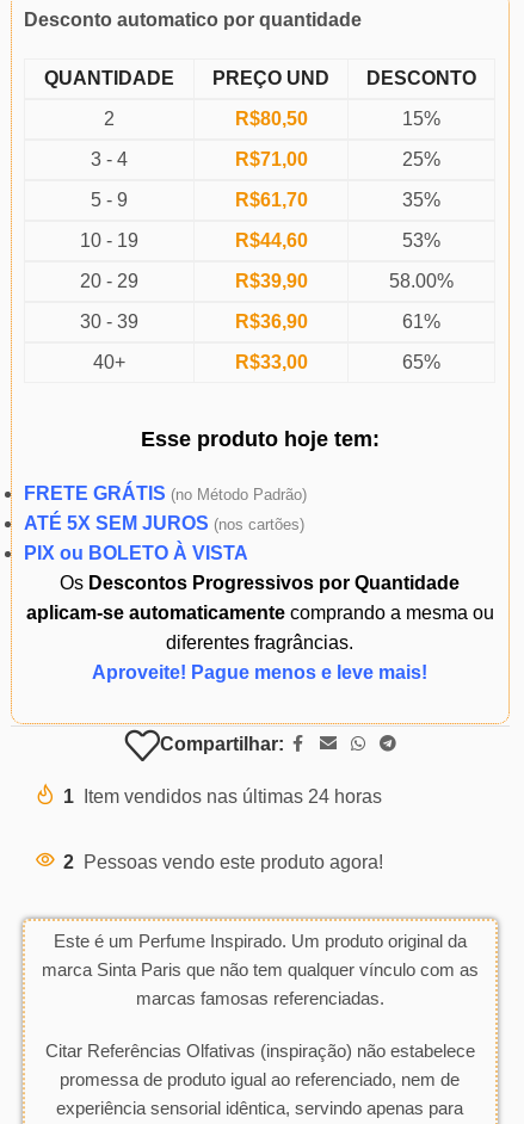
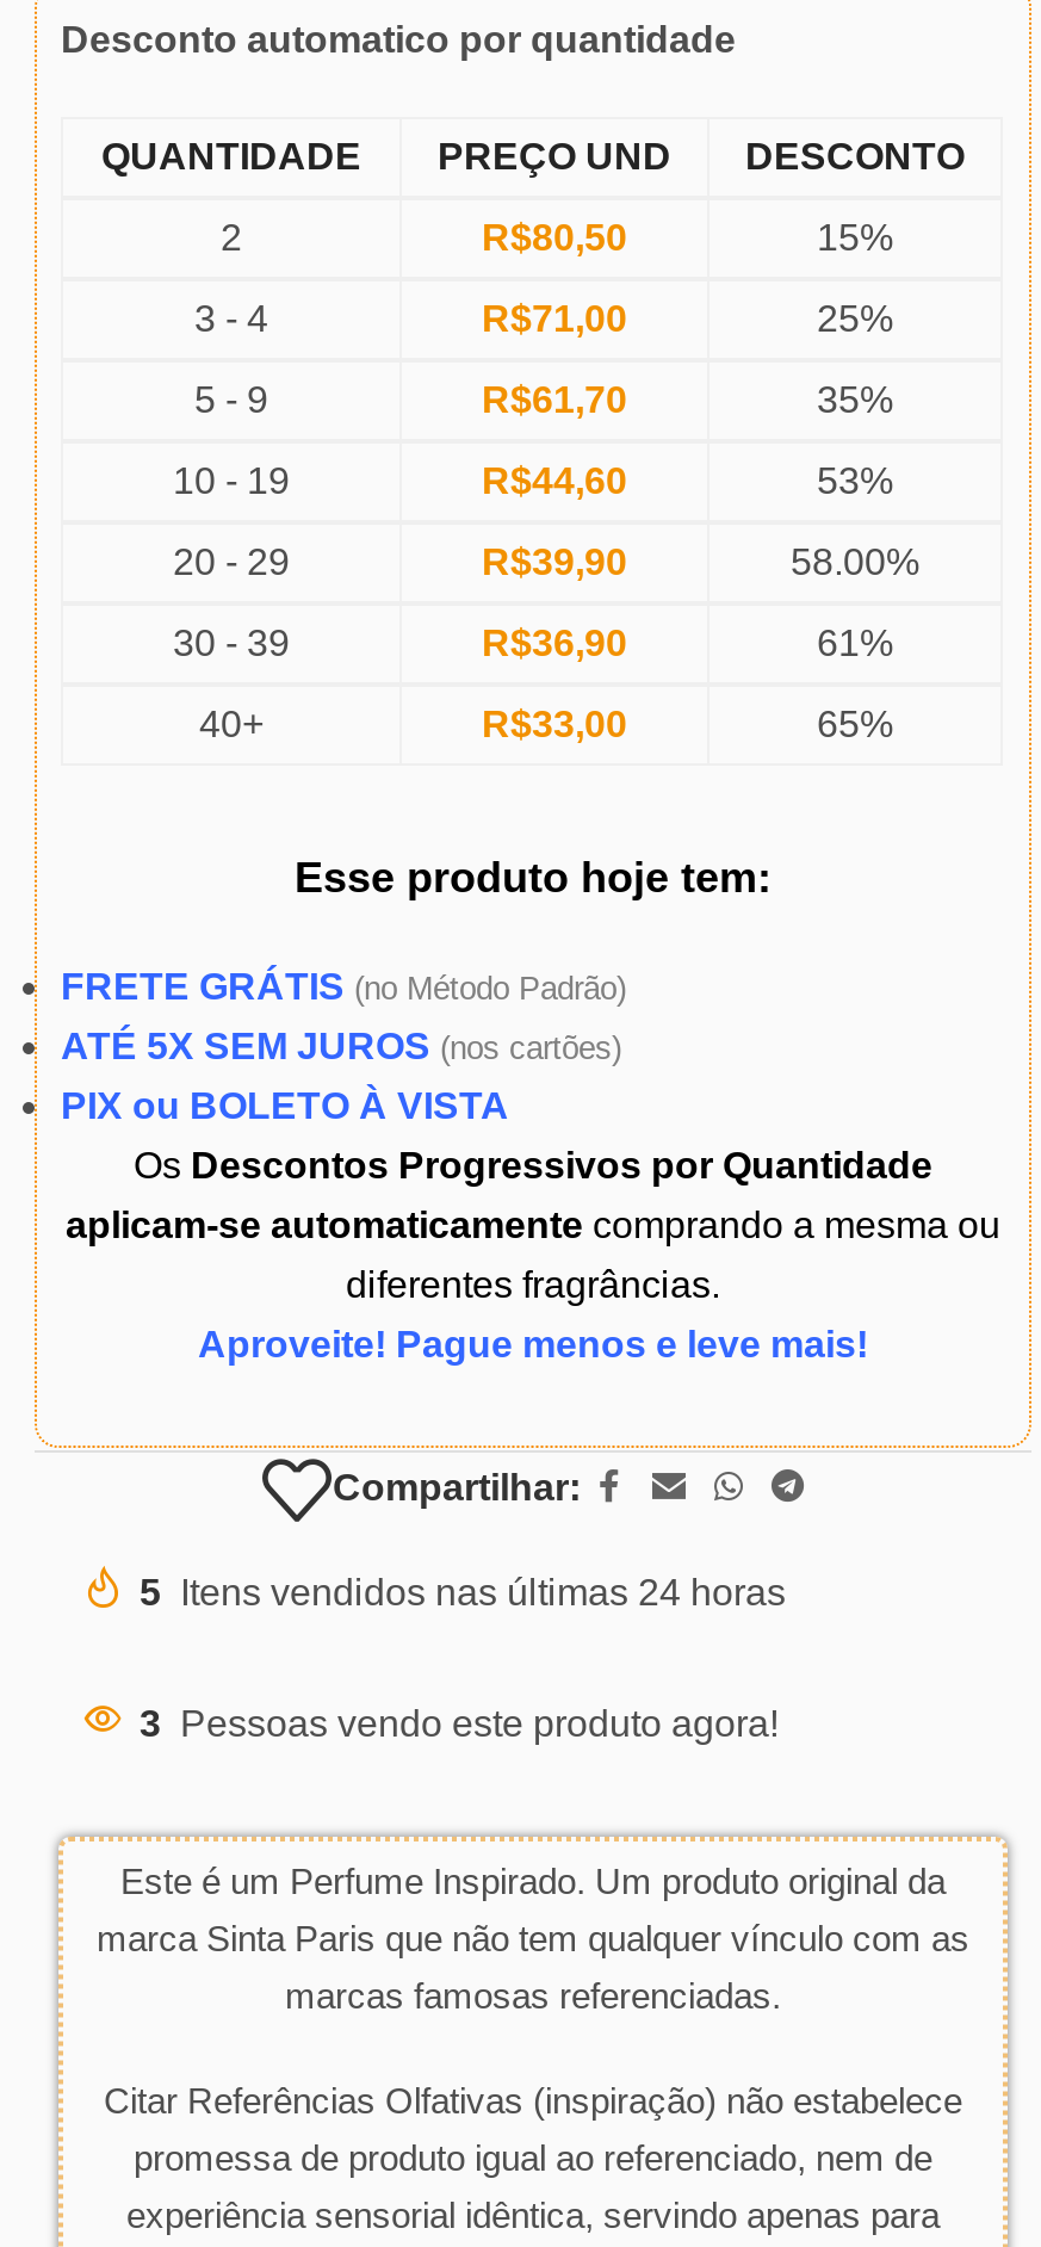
[63,786,382,807] 1 Item vendidos nas últimas 24 horas -> [140,1572,786,1613] 5 Itens vendidos nas últimas 24 horas
[63,852,383,872] 2 Pessoas vendo este produto agora! -> [140,1703,779,1744] 3 Pessoas vendo este produto agora!

